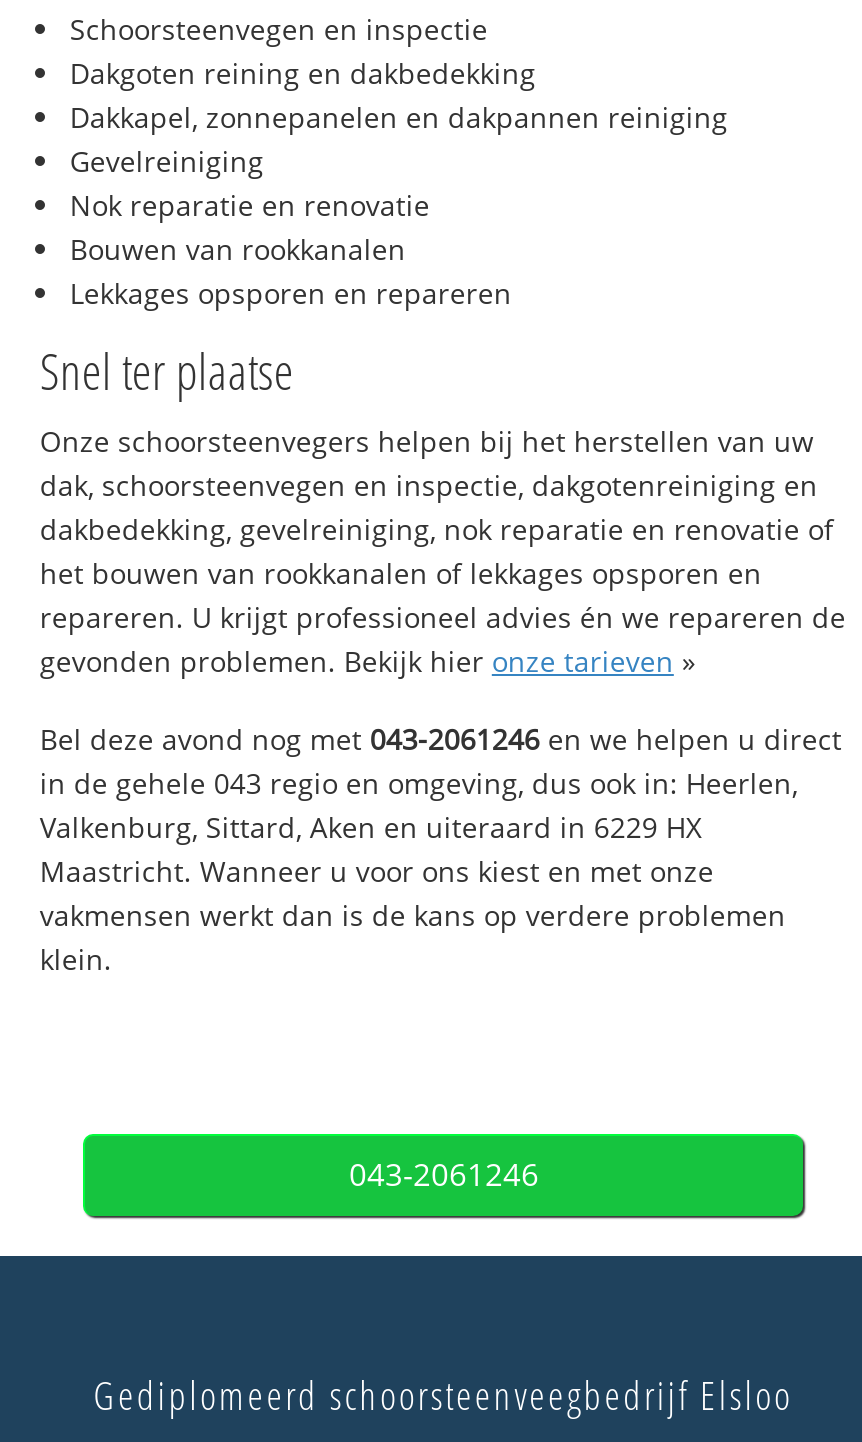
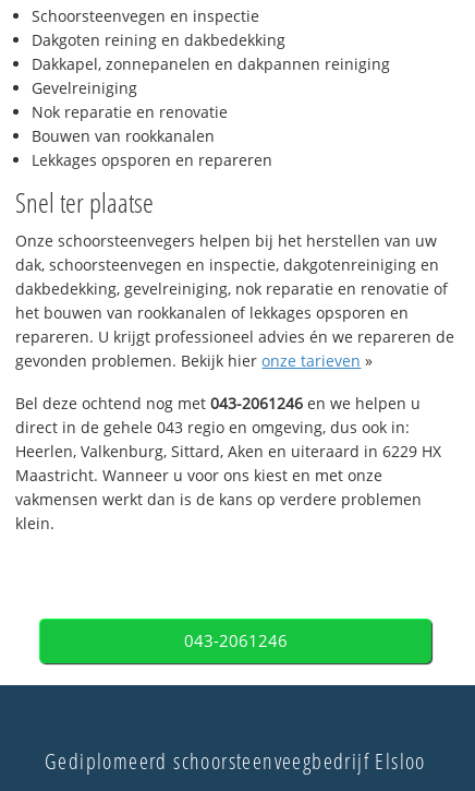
[40,719,842,845] Bel deze avond nog met 043-2061246 en we helpen u direct | in de gehele 043 regio en omgeving, dus ook in: Heerlen, | Valkenburg, Sittard, Aken en uiteraard in 6229 HX -> [16,392,442,461] Bel deze ochtend nog met 043-2061246 en we helpen u | direct in de gehele 043 regio en omgeving, dus ook in: | Heerlen, Valkenburg, Sittard, Aken en uiteraard in 6229 HX

